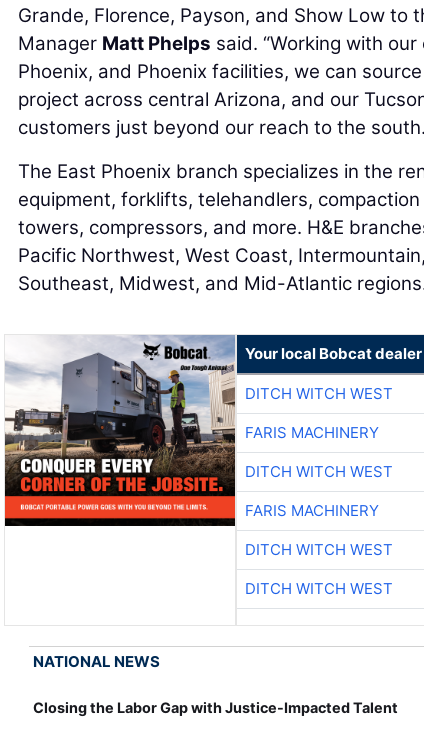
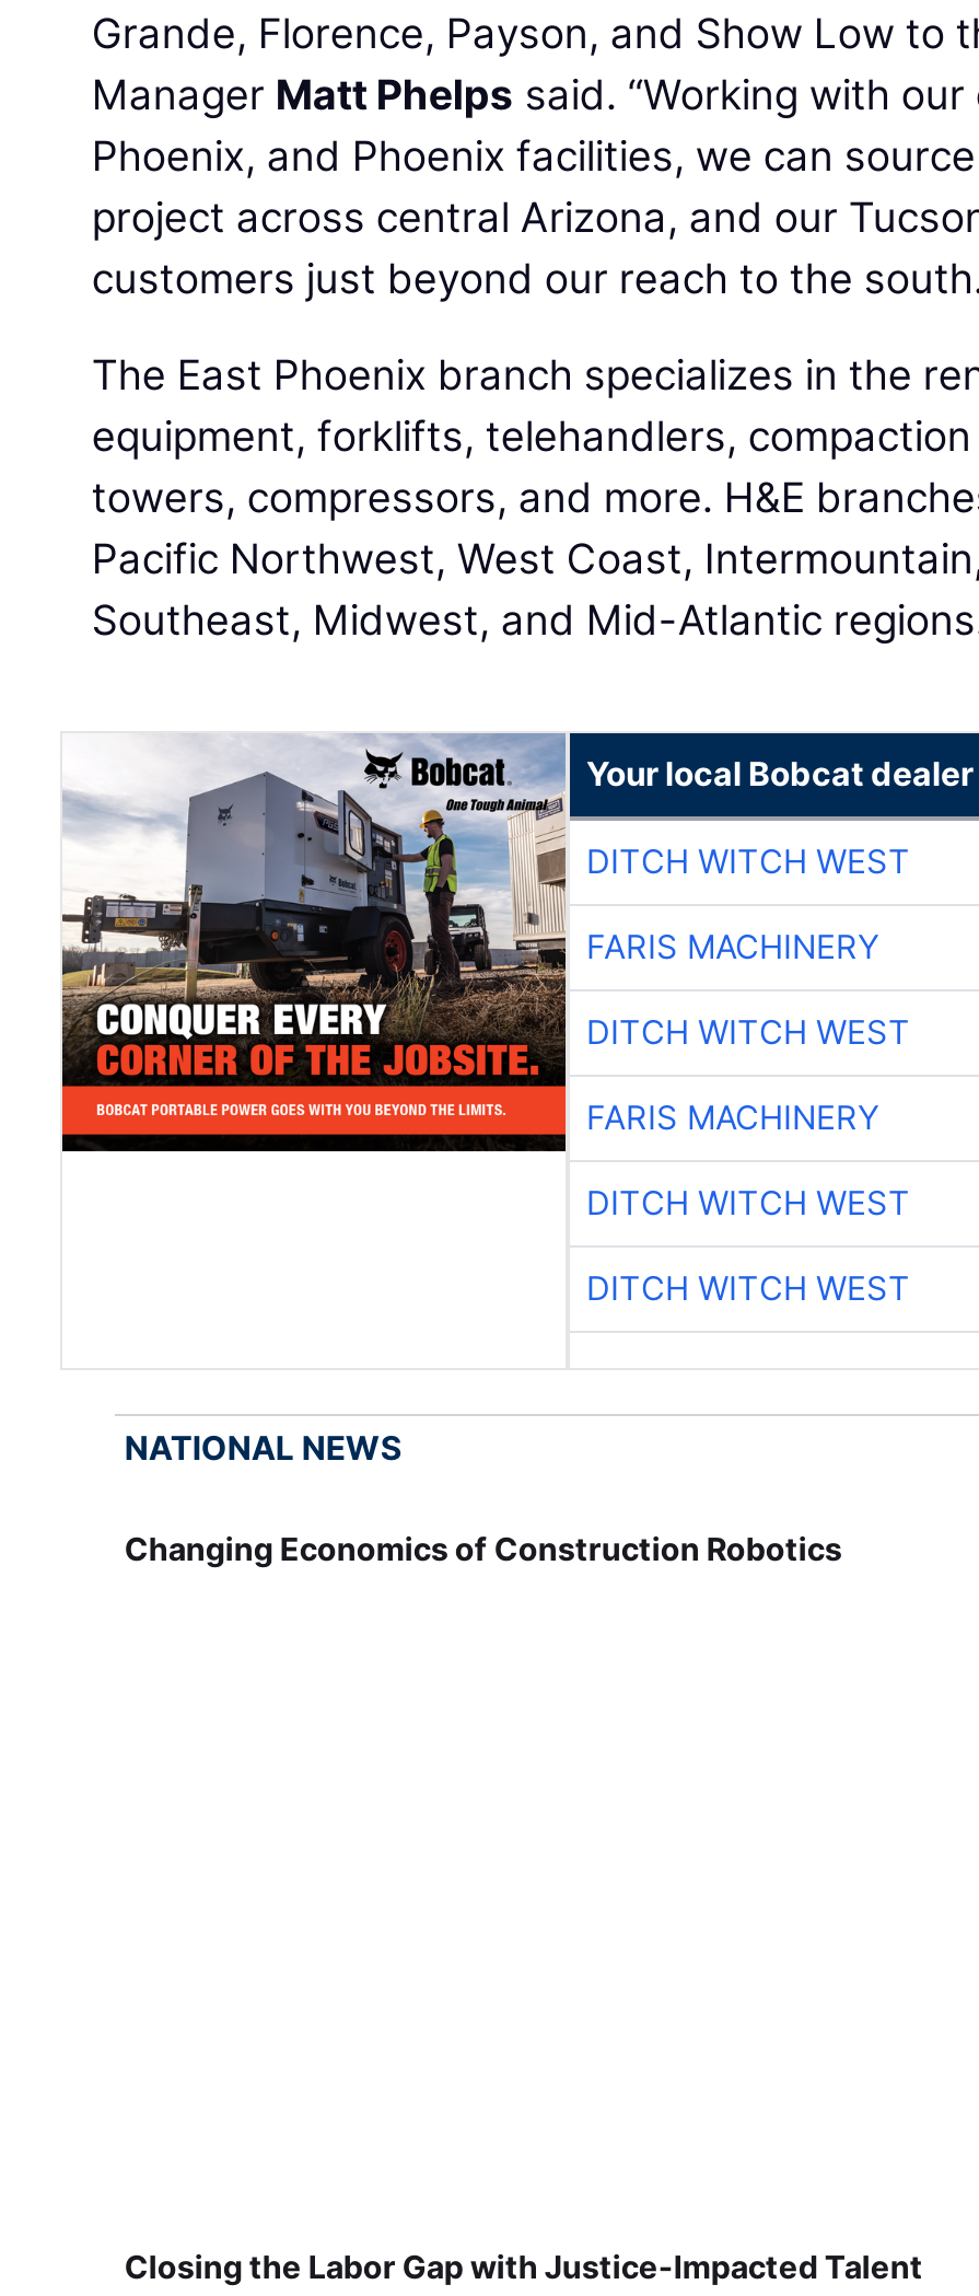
none -> [124,1529,842,1566] Changing Economics of Construction Robotics

